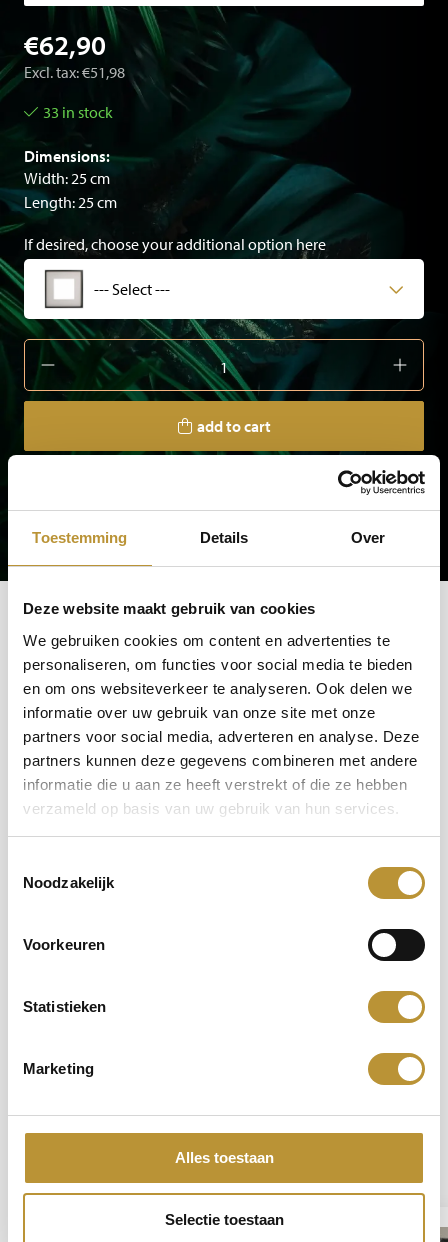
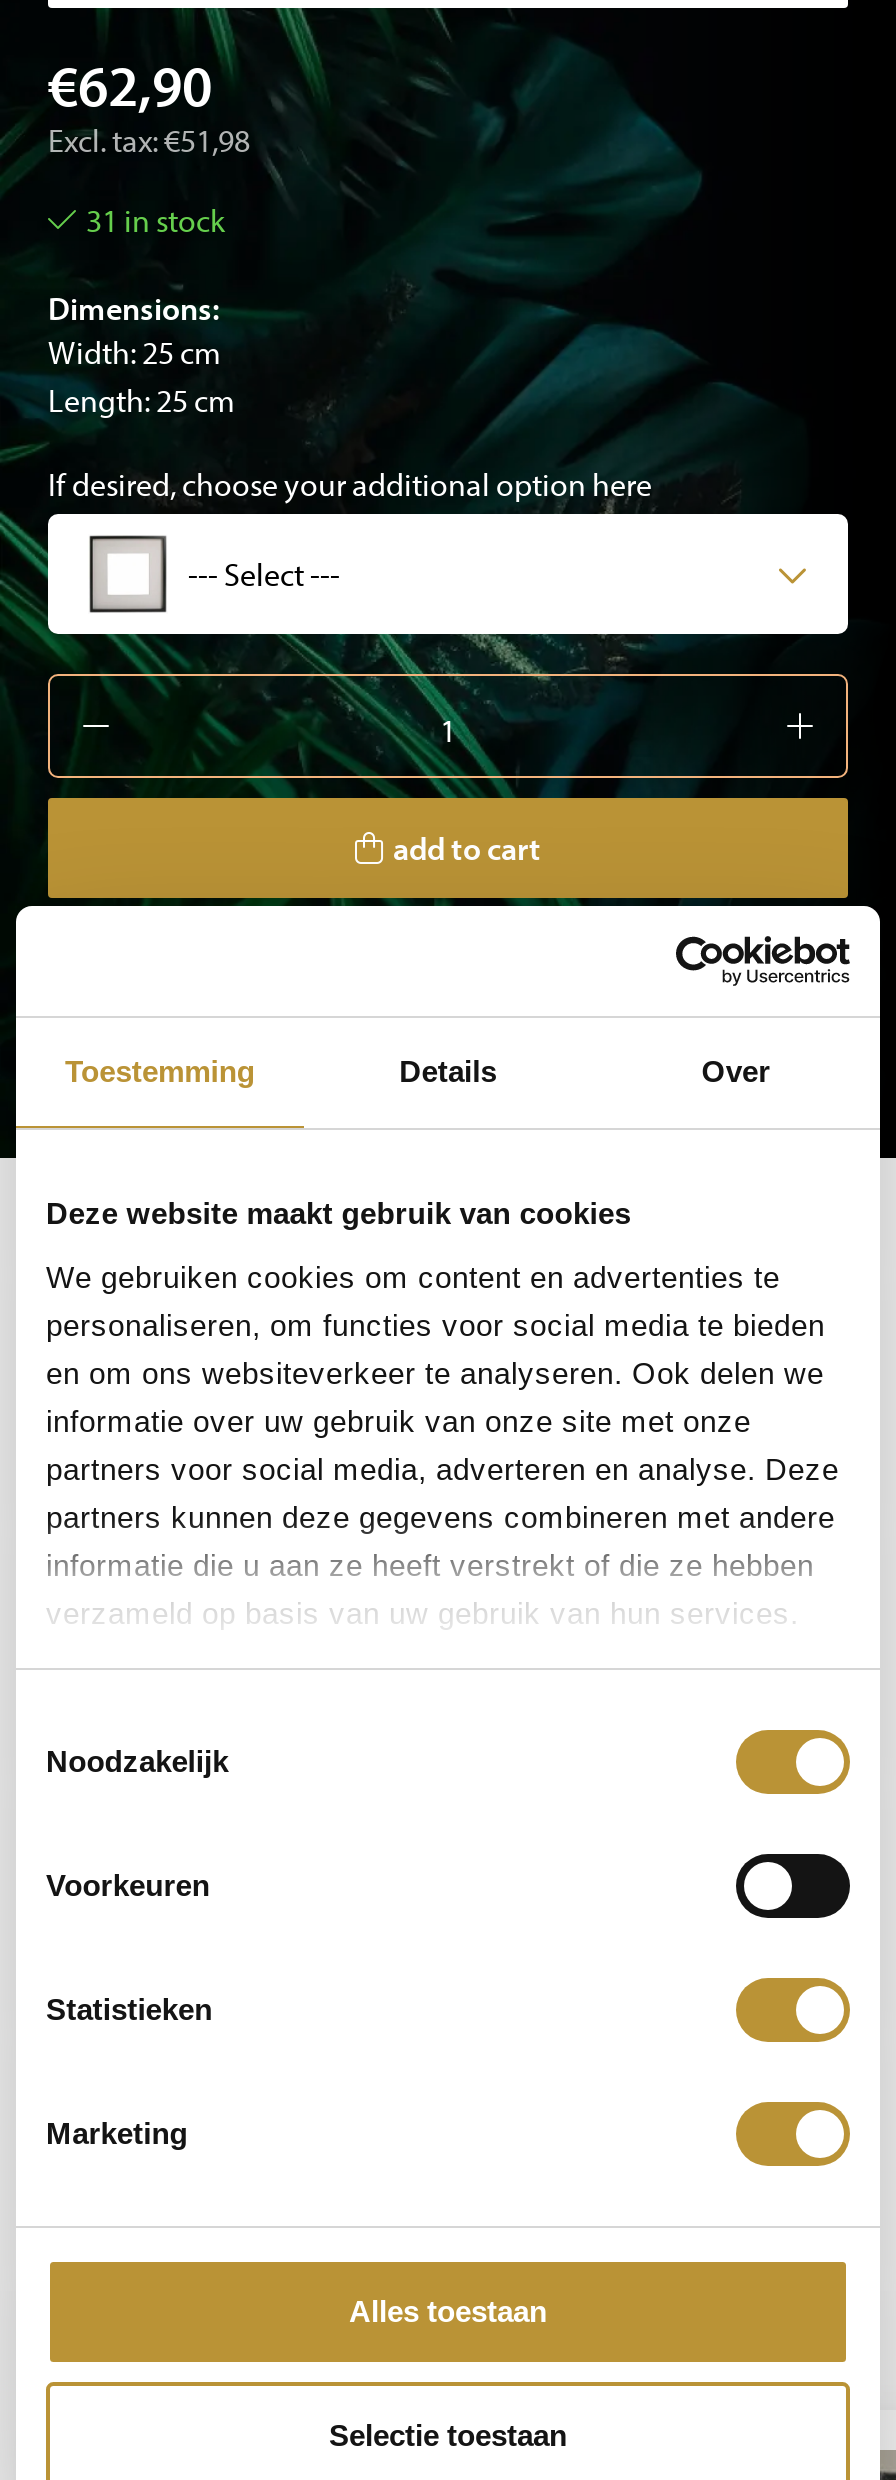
[43,102,113,122] 33 in stock -> [86,200,226,240] 31 in stock

